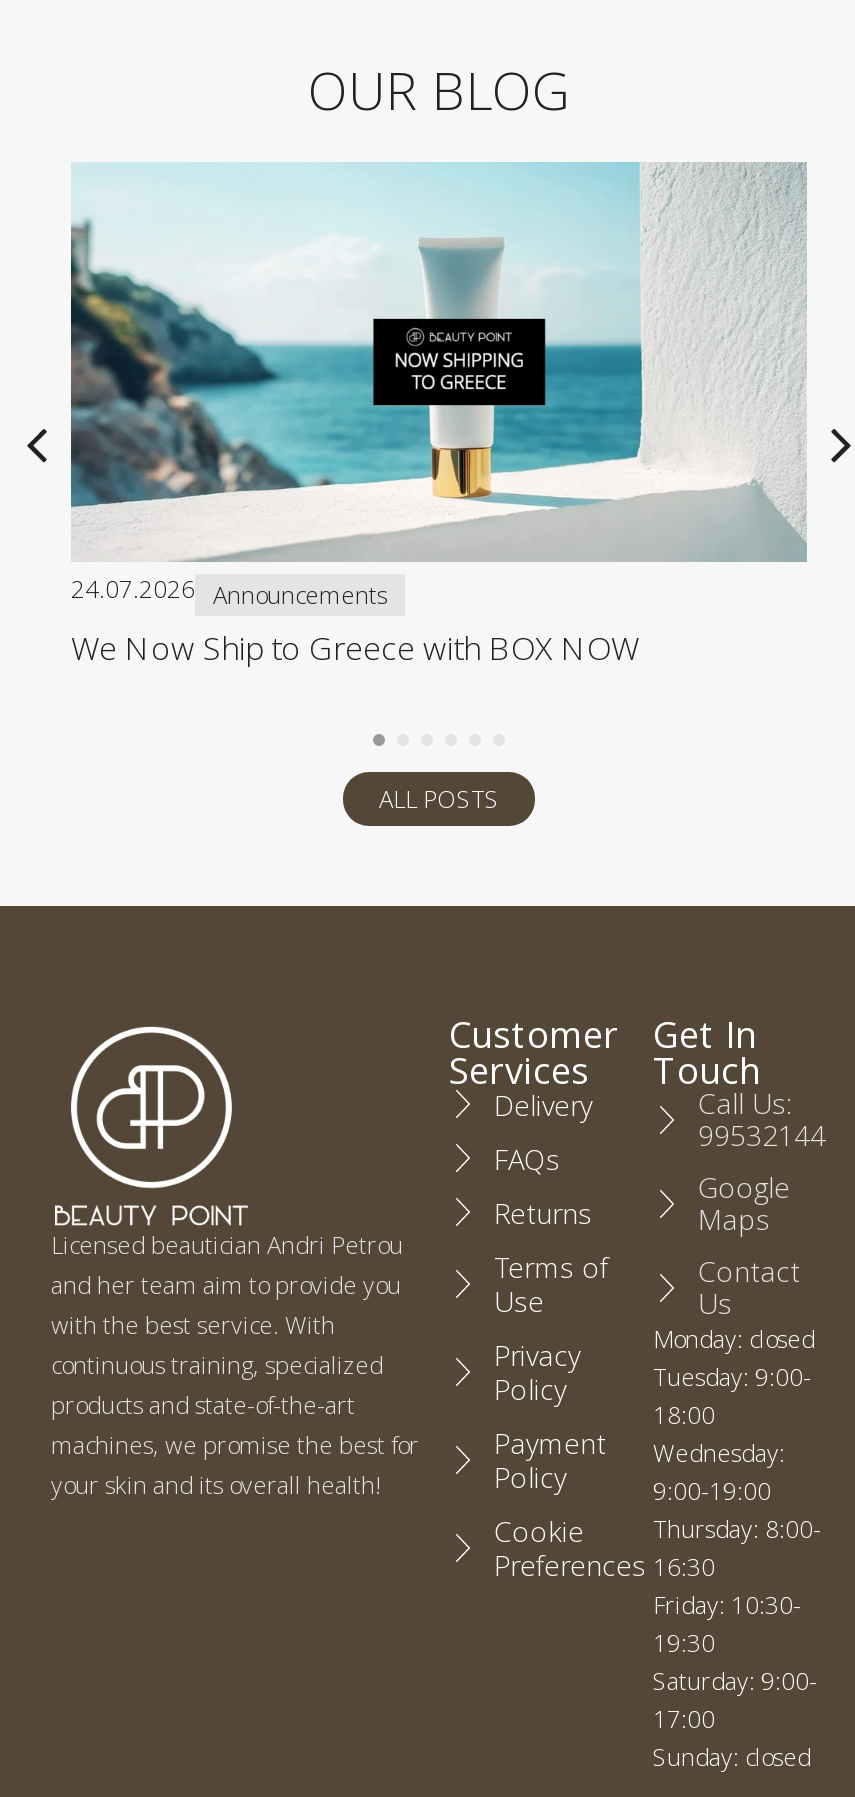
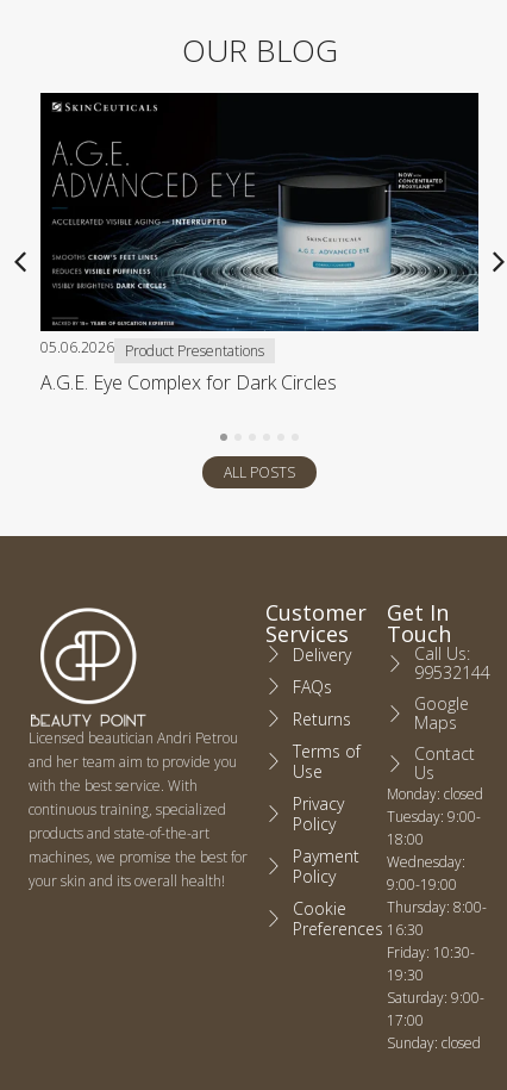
[69,162,807,670] [image] | 24.07.2026 Announcements | We Now Ship to Greece with BOX NOW -> [39,92,480,395] [image] | 05.06.2026 Product Presentations | A.G.E. Eye Complex for Dark Circles

